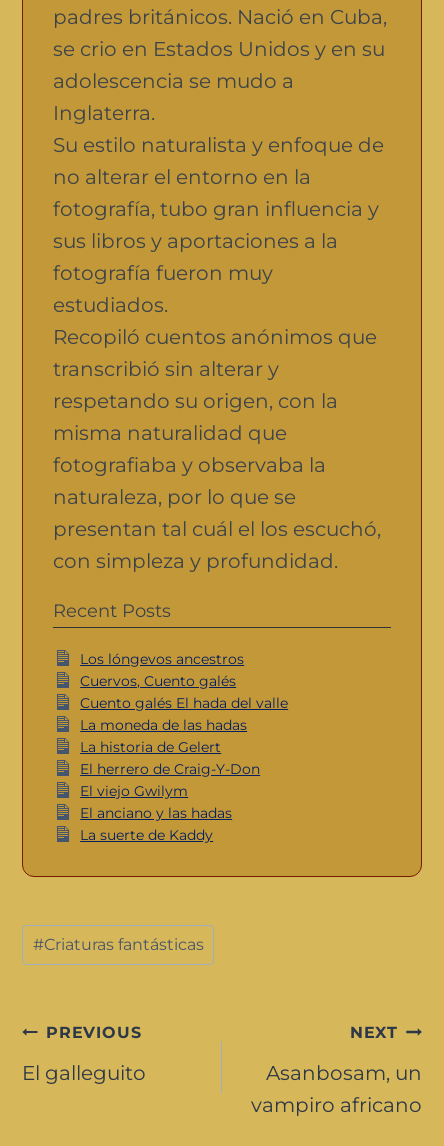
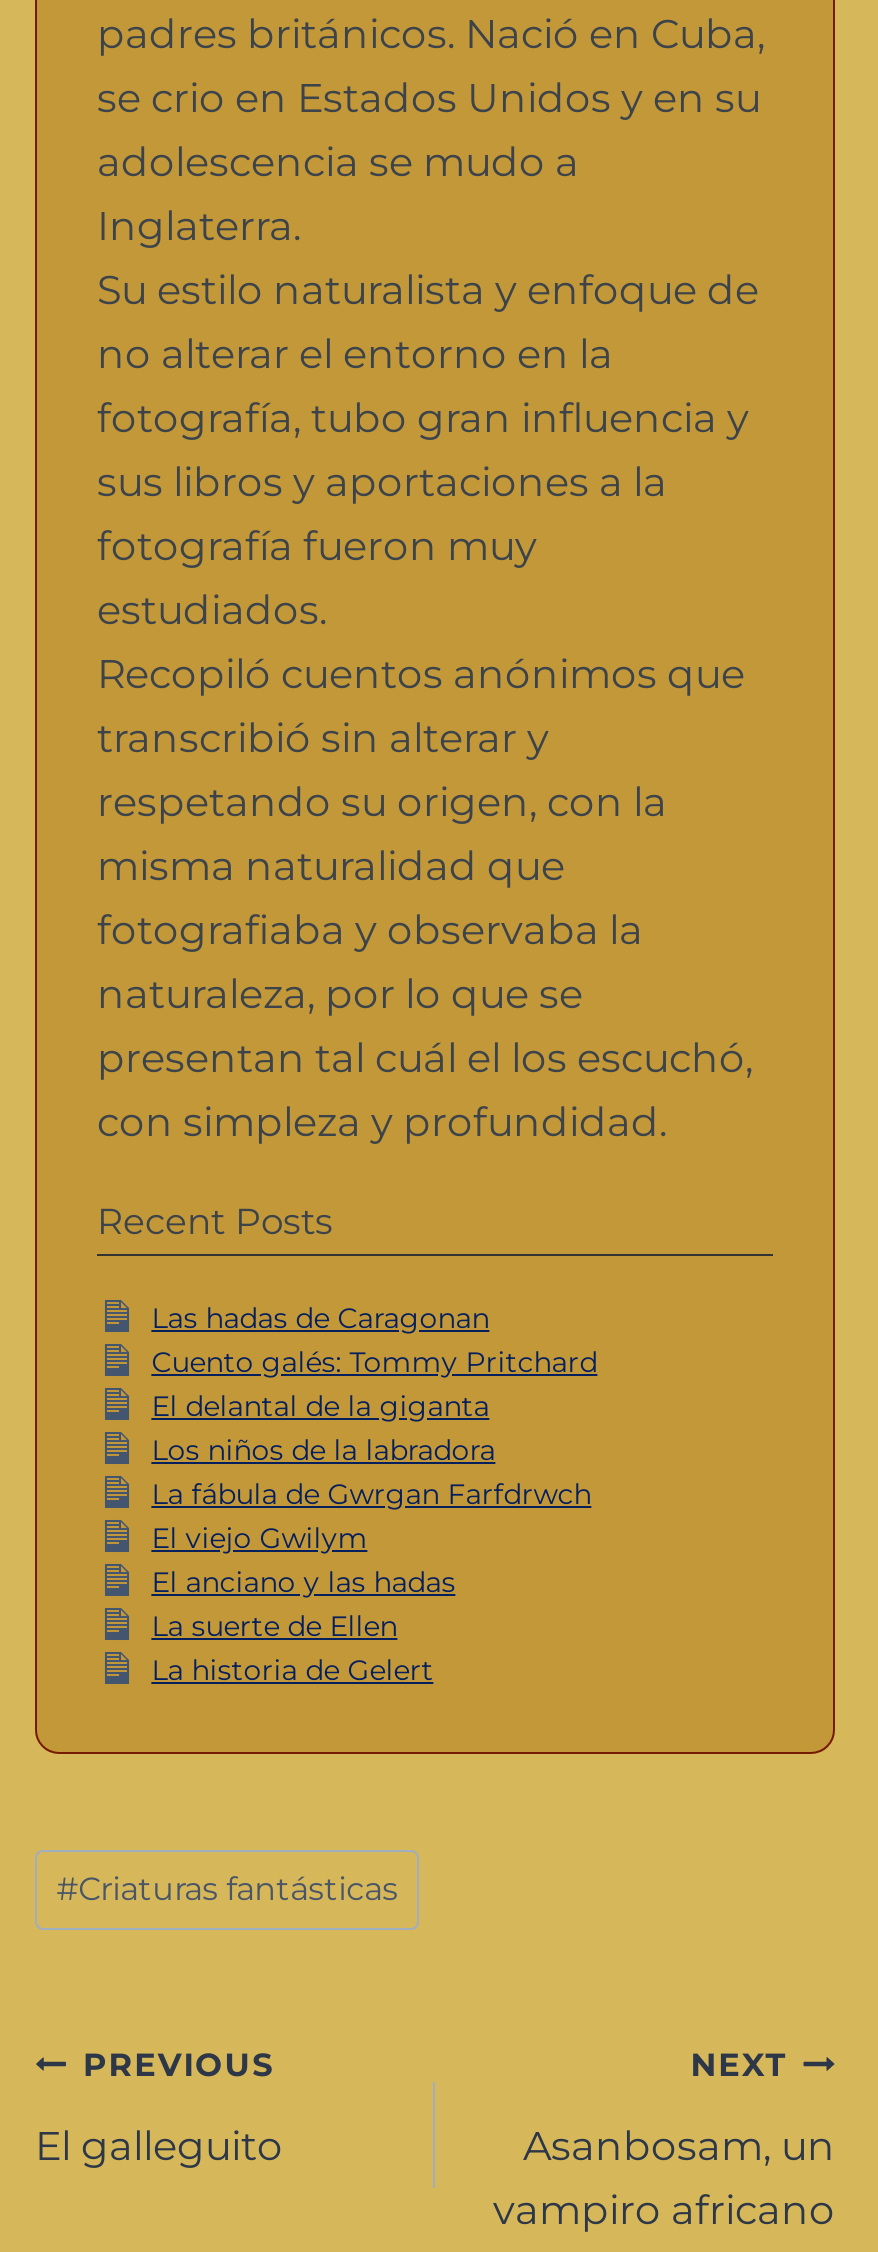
[80,650,288,778] Los lóngevos ancestros | Cuervos, Cuento galés | Cuento galés El hada del valle | La moneda de las hadas | El herrero de Craig-Y-Don -> [151,1300,597,1512] Las hadas de Caragonan | Cuento galés: Tommy Pritchard | El delantal de la giganta | Los niños de la labradora | La fábula de Gwrgan Farfdrwch
moved [80,738,221,756] -> [151,1652,433,1688]: La historia de Gelert
moved [80,782,232,822] -> [151,1520,455,1600]: El viejo Gwilym | El anciano y las hadas
[80,826,213,844] La suerte de Kaddy -> [151,1608,397,1644] La suerte de Ellen

